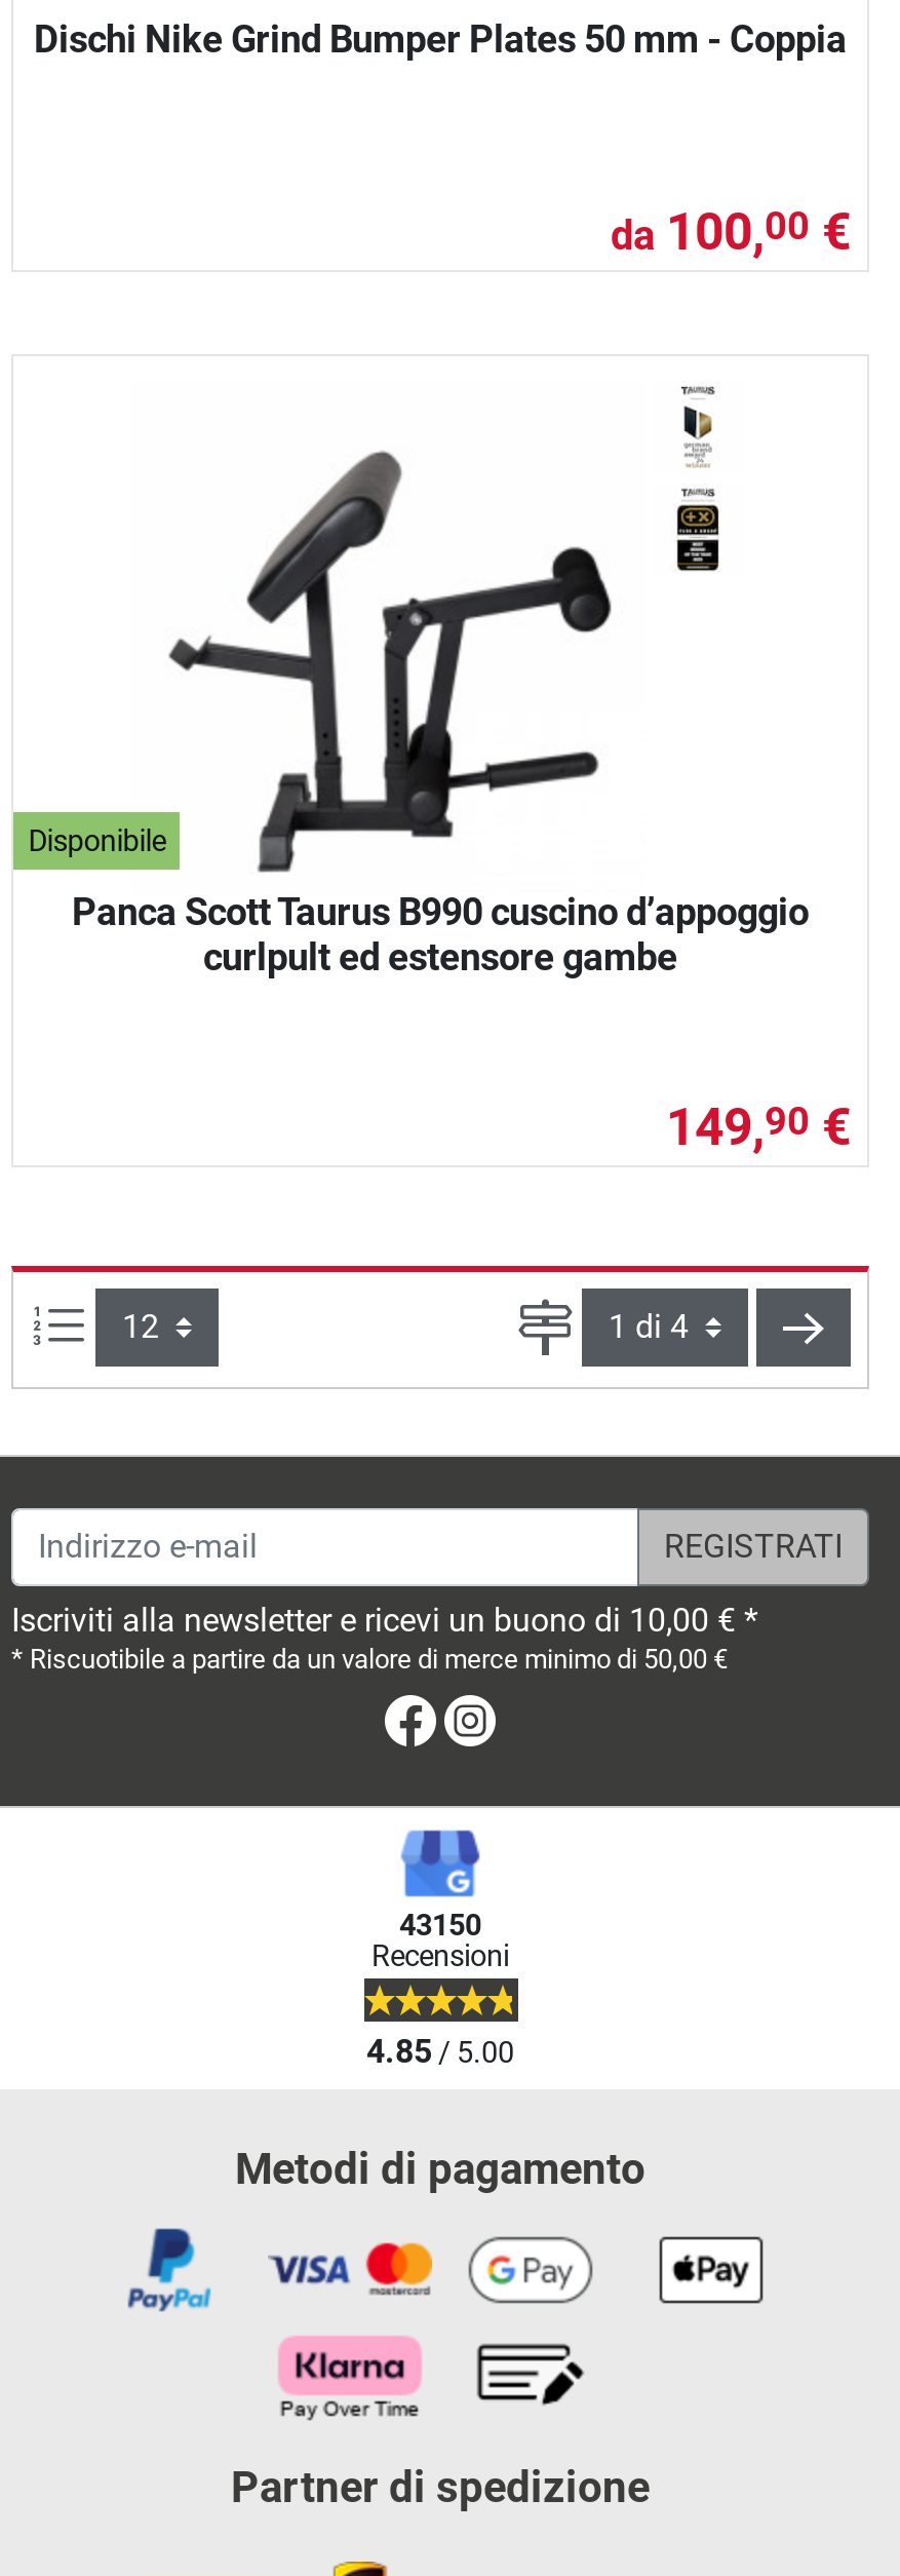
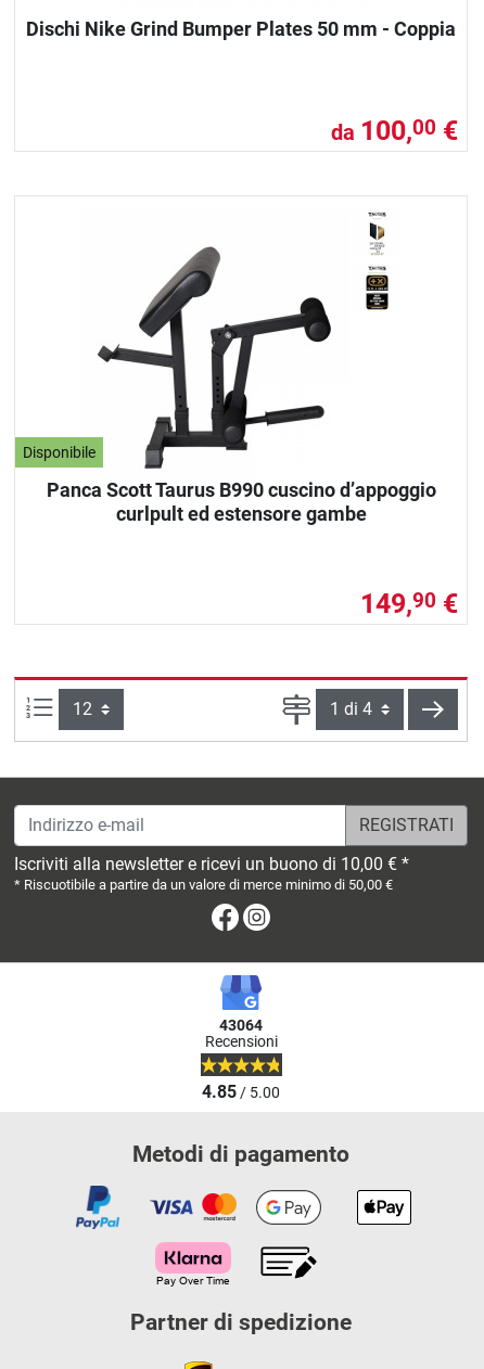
[399,1909,481,1944] 43150 -> [219,1016,263,1035] 43064

